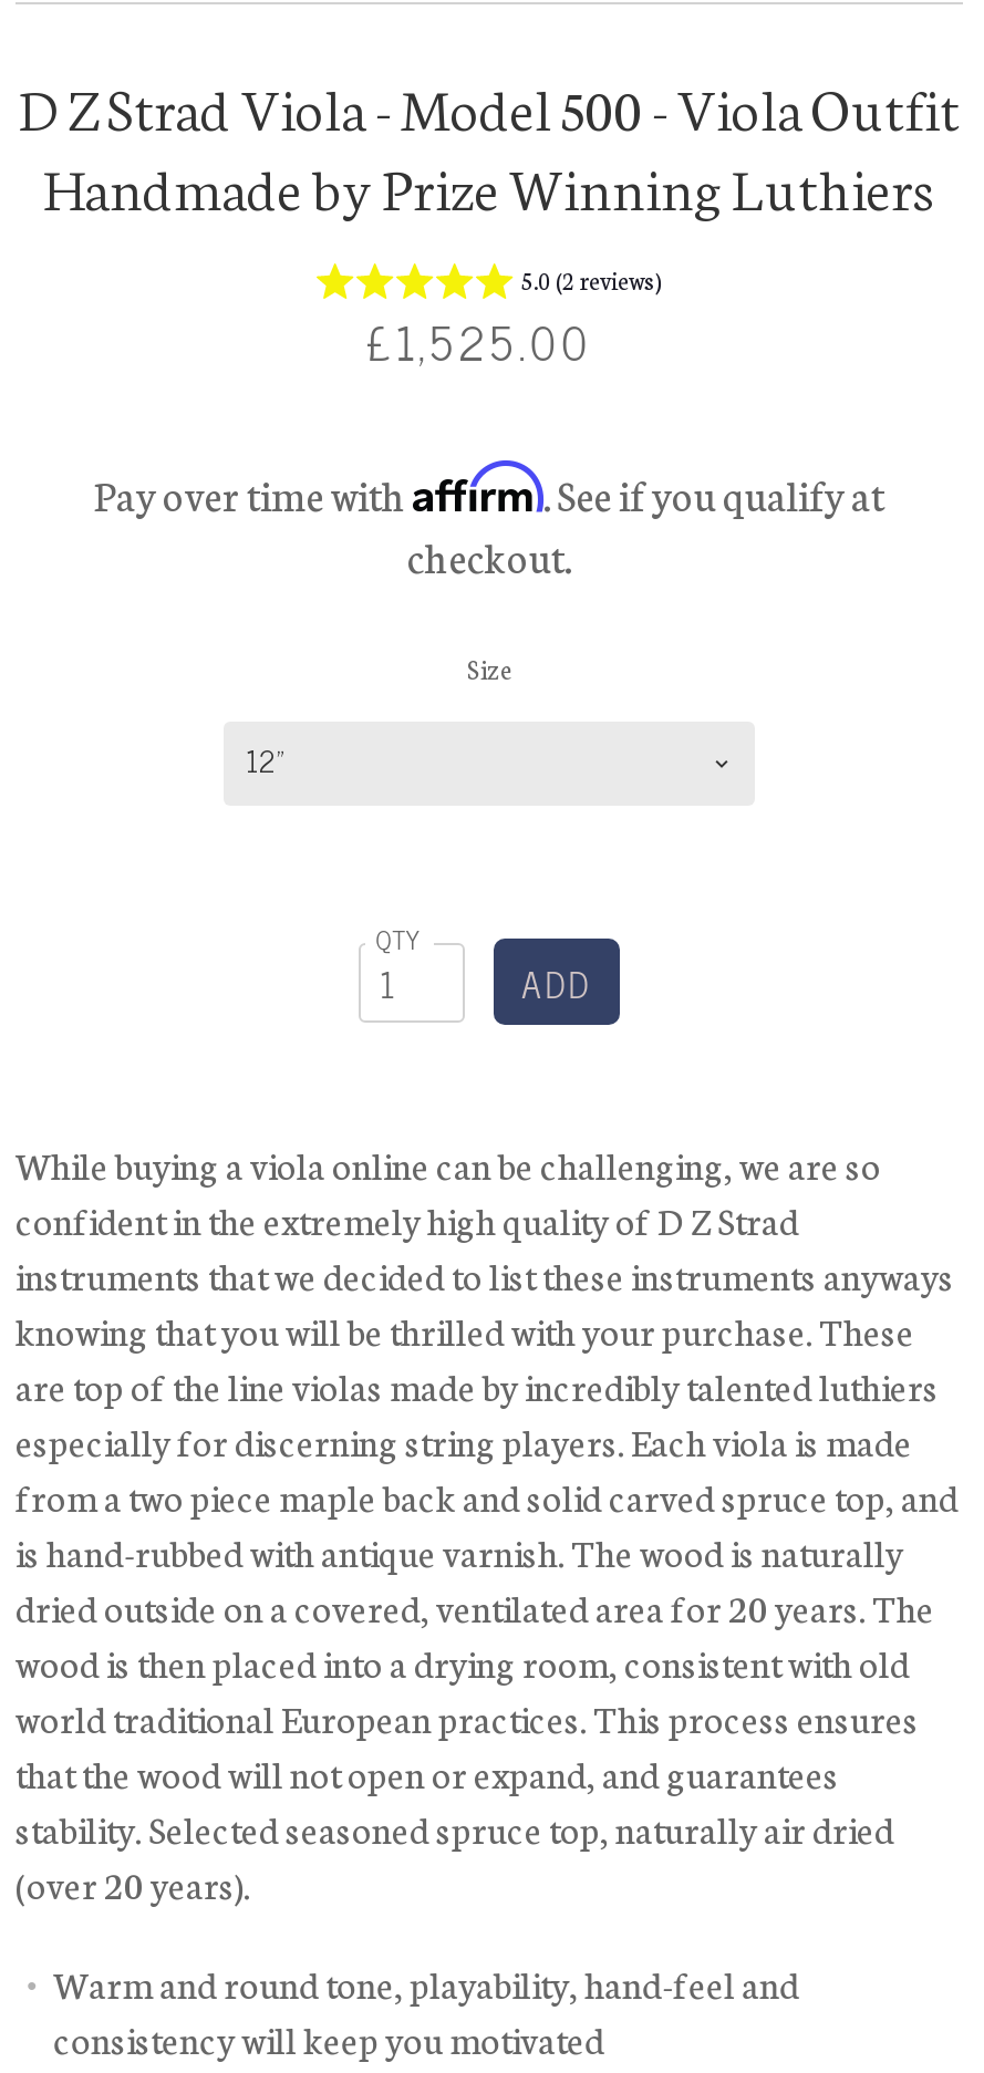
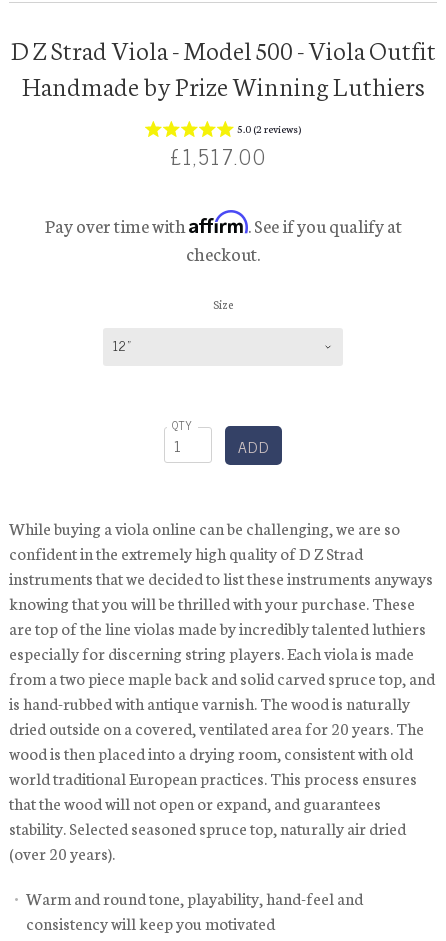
[366,303,592,379] £1,525.00 -> [170,139,267,173] £1,517.00

